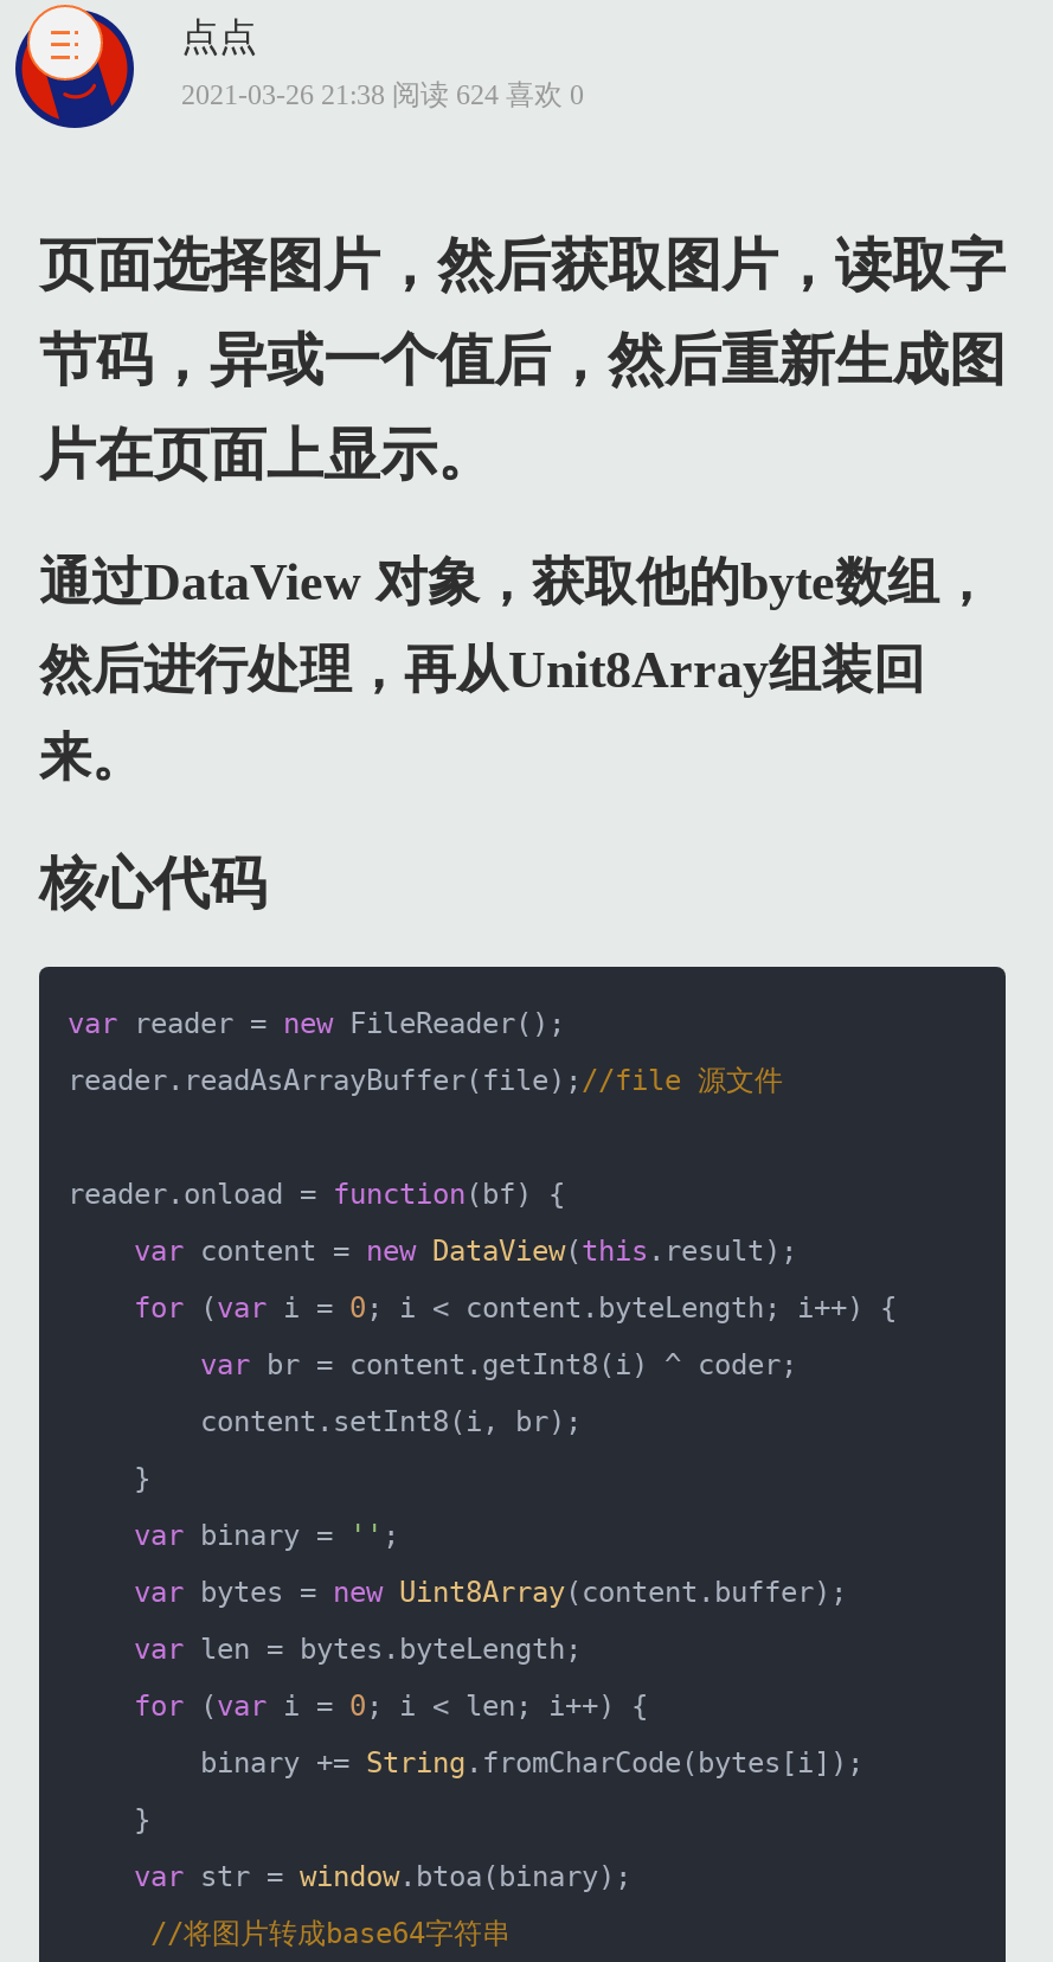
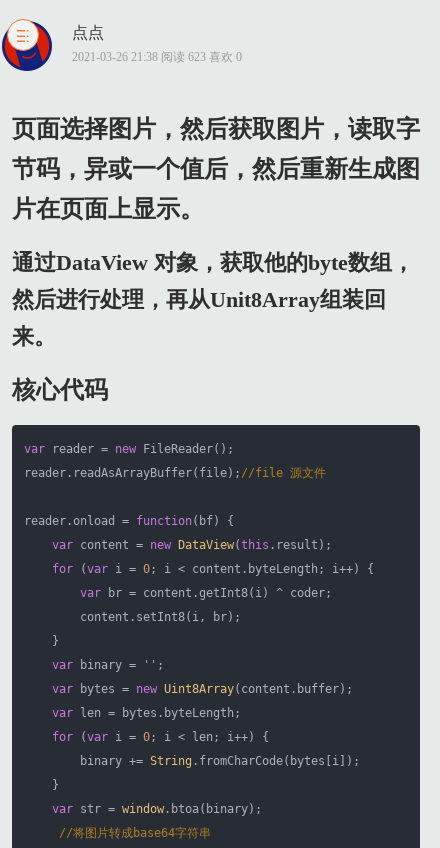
[181,78,584,111] 2021-03-26 21:38 阅读 624 喜欢 0 -> [72,50,242,64] 2021-03-26 21:38 阅读 623 喜欢 0

